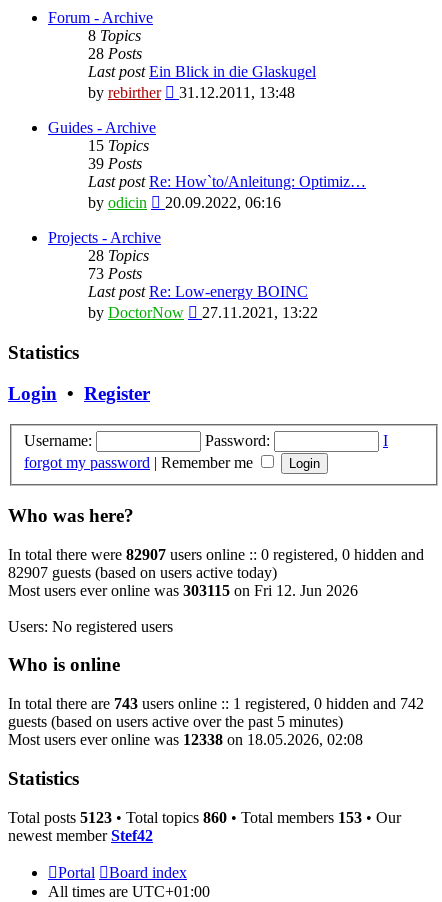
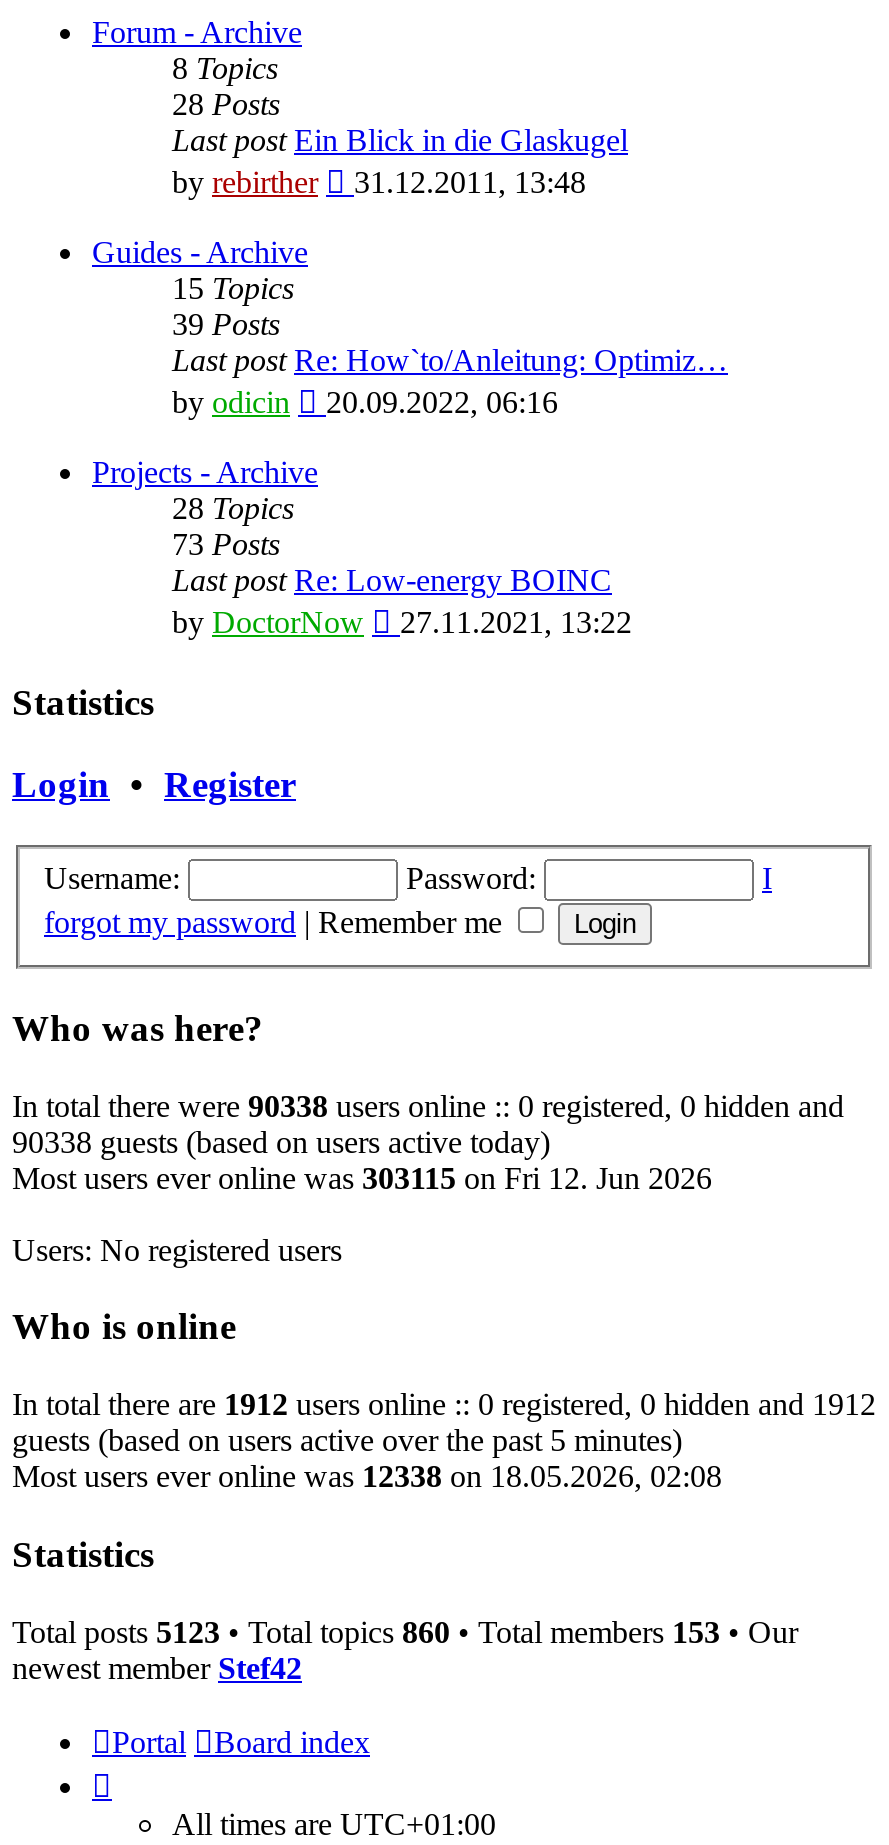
[8,546,424,563] In total there were 82907 users online :: 0 registered, 0 hidden and -> [12,1088,844,1122] In total there were 90338 users online :: 0 registered, 0 hidden and
[8,564,277,581] 82907 guests (based on users active today) -> [12,1124,550,1158] 90338 guests (based on users active today)
[8,695,424,712] In total there are 743 users online :: 1 registered, 0 hidden and 742 -> [12,1387,876,1421] In total there are 1912 users online :: 0 registered, 0 hidden and 1912

